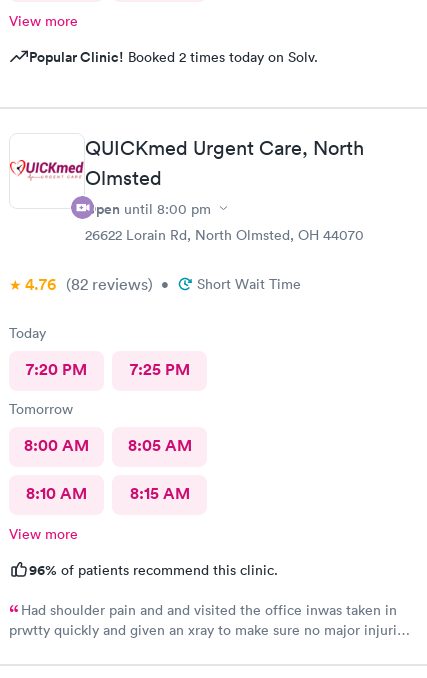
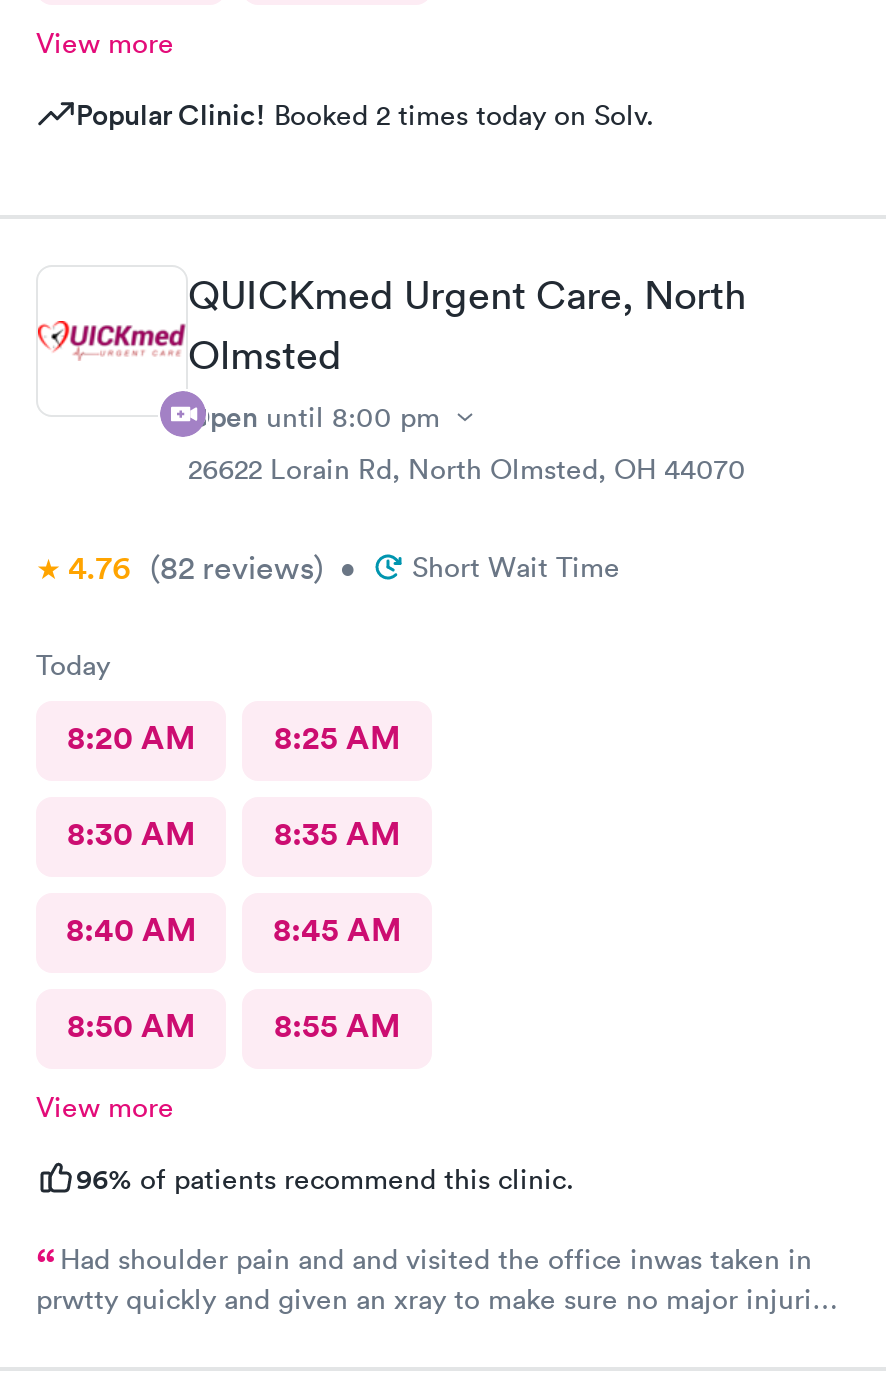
[26,358,189,379] 7:20 PM | 7:25 PM -> [67,717,400,759] 8:20 AM | 8:25 AM
[9,399,73,417] Tomorrow -> [67,813,400,855] 8:30 AM | 8:35 AM
[24,434,191,455] 8:00 AM | 8:05 AM -> [66,909,401,951] 8:40 AM | 8:45 AM
[26,482,189,503] 8:10 AM | 8:15 AM -> [67,1005,400,1047] 8:50 AM | 8:55 AM

